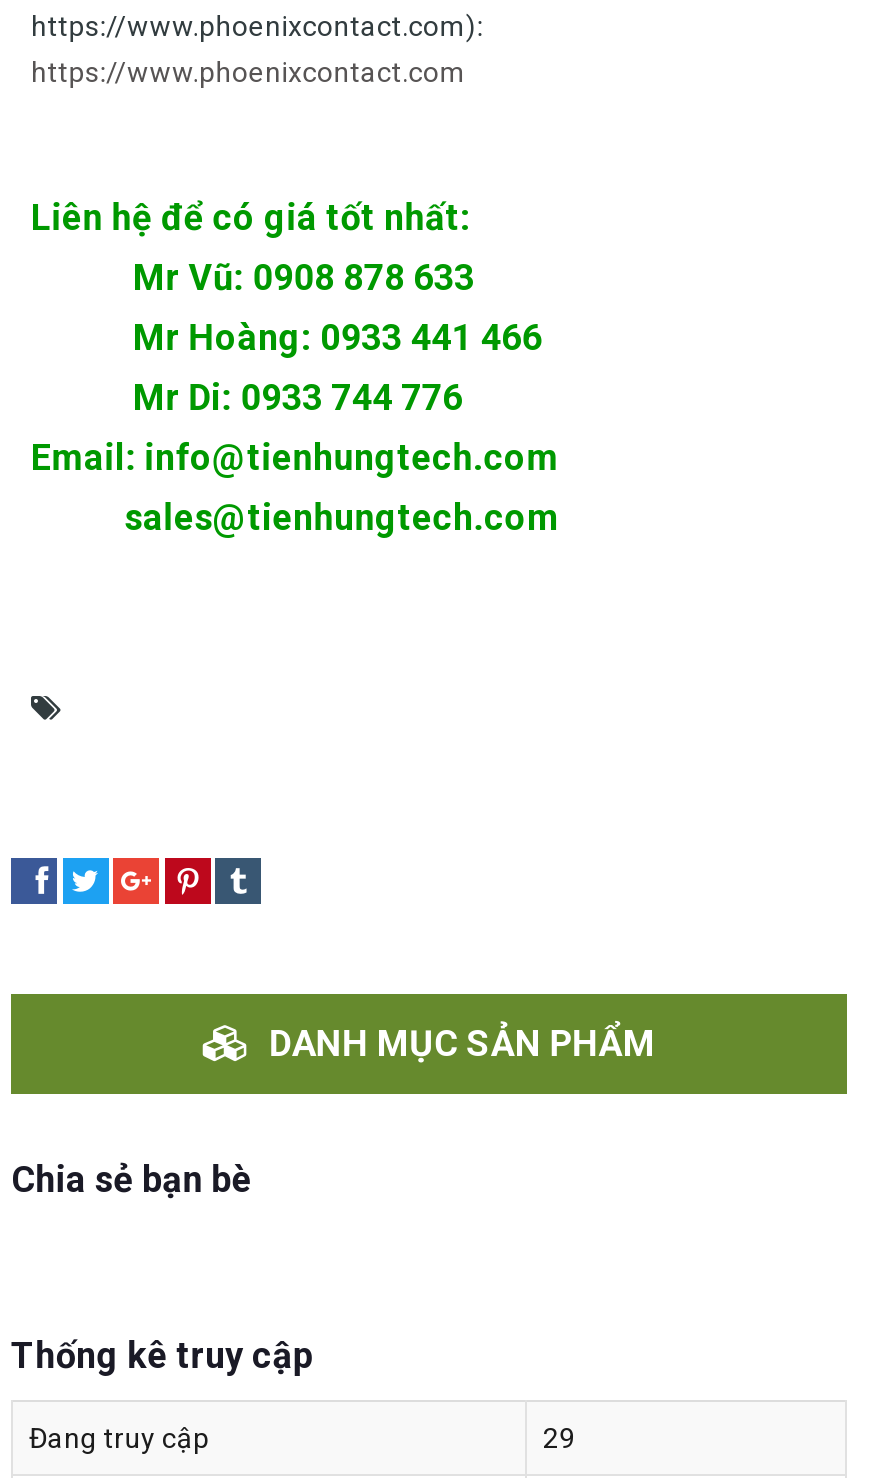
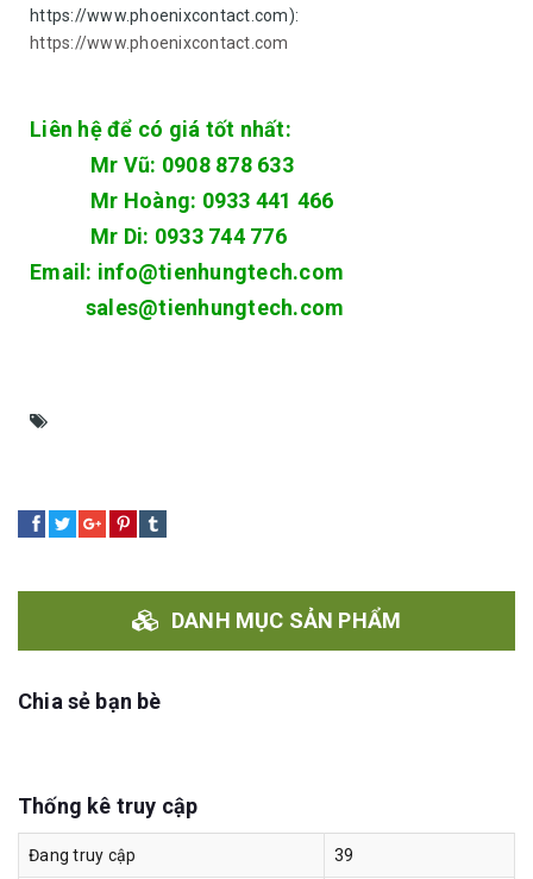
[543,1422,576,1454] 29 -> [334,846,354,865] 39

